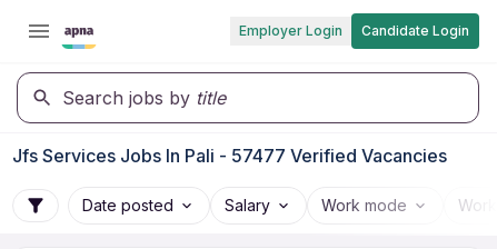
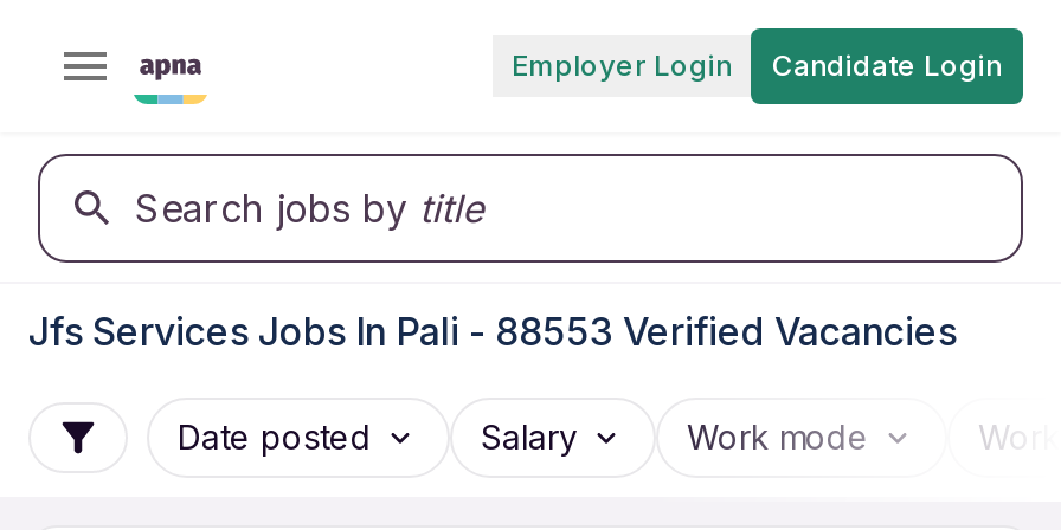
[12,145,447,167] Jfs Services Jobs In Pali - 57477 Verified Vacancies -> [28,308,957,355] Jfs Services Jobs In Pali - 88553 Verified Vacancies

